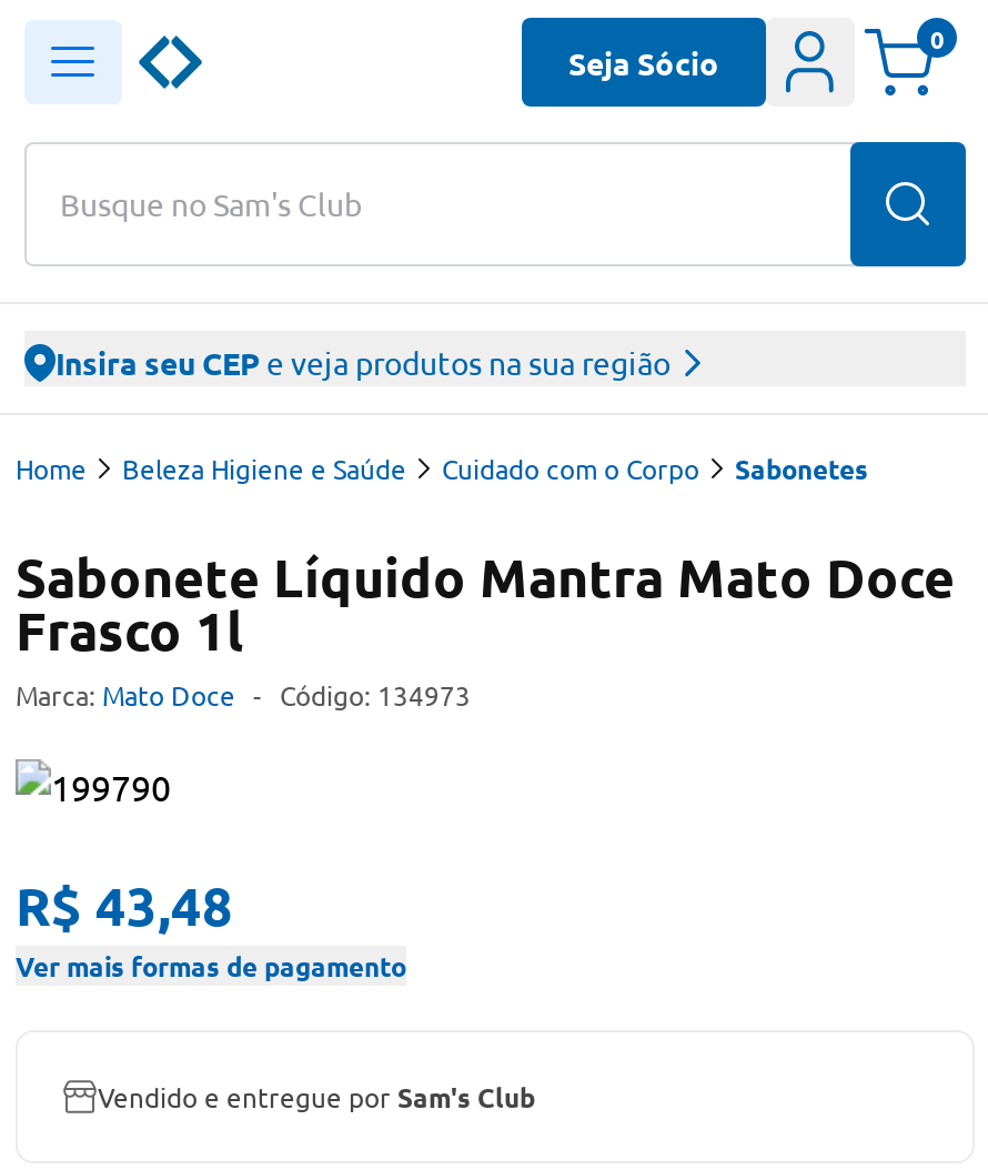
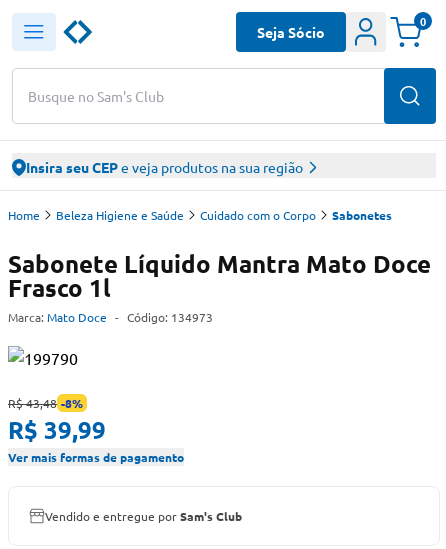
[16,870,233,939] R$ 43,48 -> [8,395,106,445] R$ 43,48 -8% | R$ 39,99

